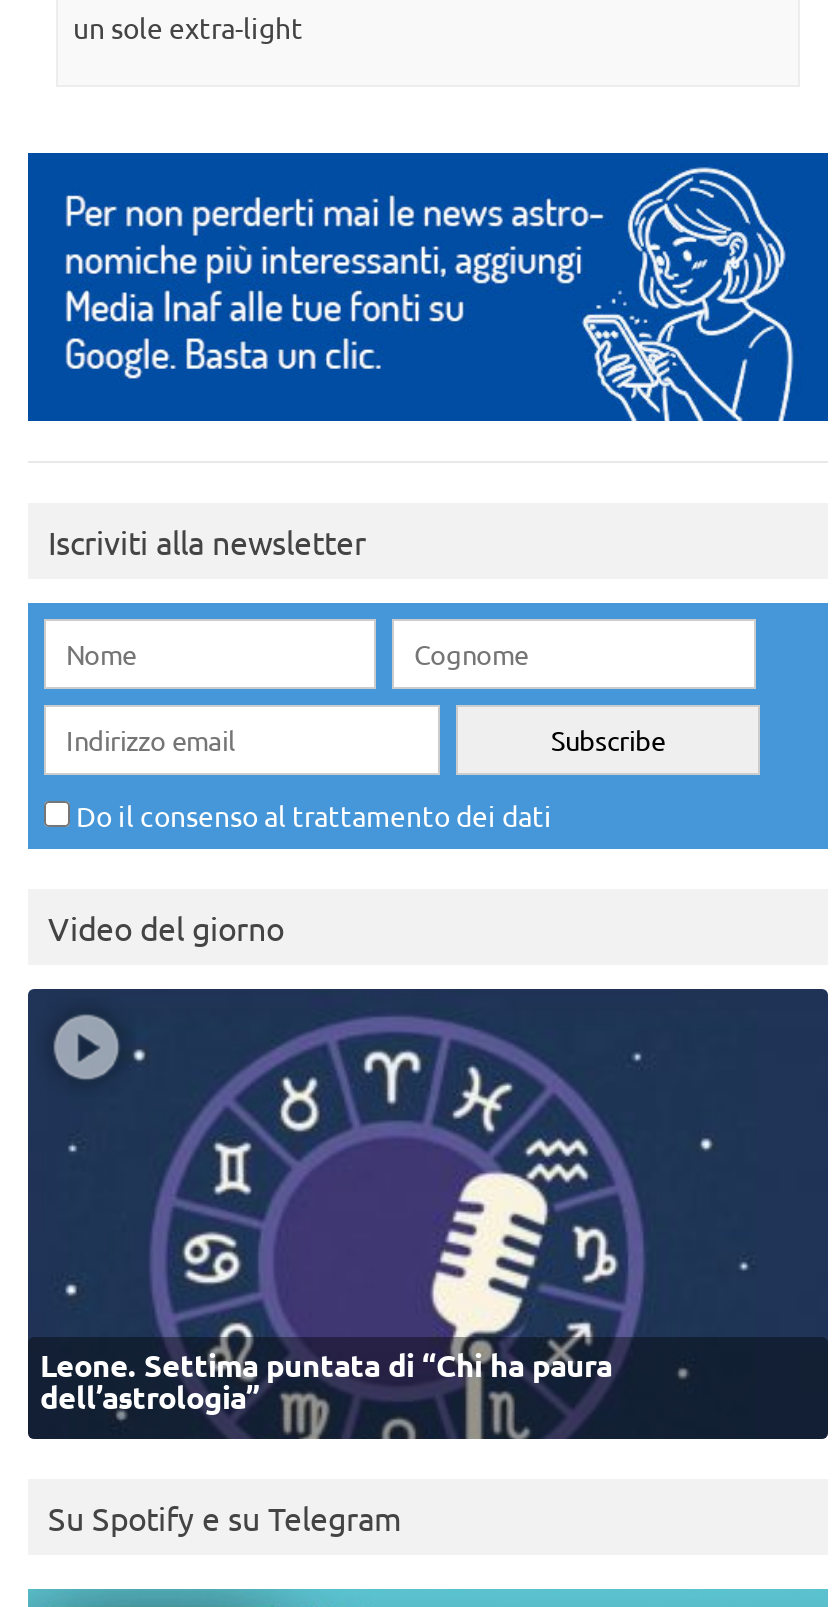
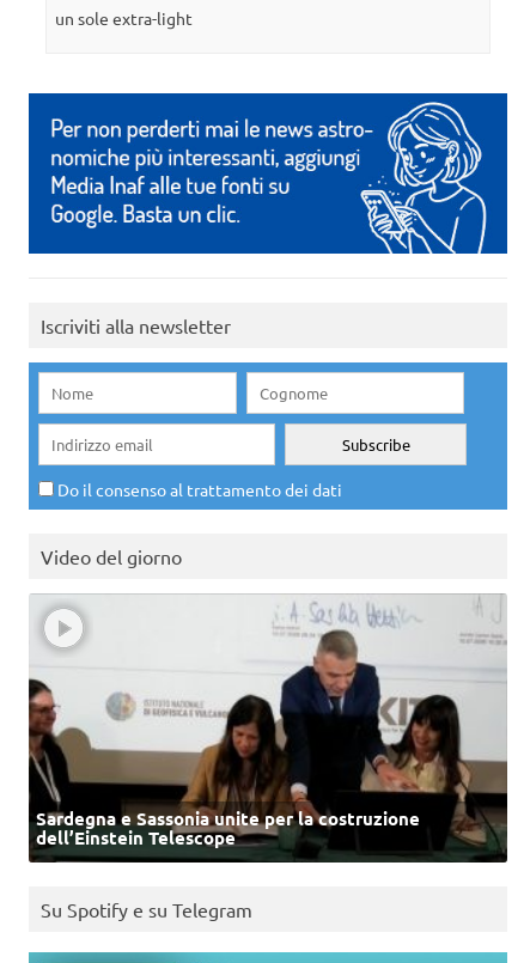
[26,987,830,1439] [image] | Leone. Settima puntata di “Chi ha paura | dell’astrologia” -> [29,593,507,863] [image] | Sardegna e Sassonia unite per la costruzione | dell’Einstein Telescope

